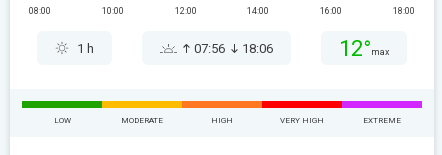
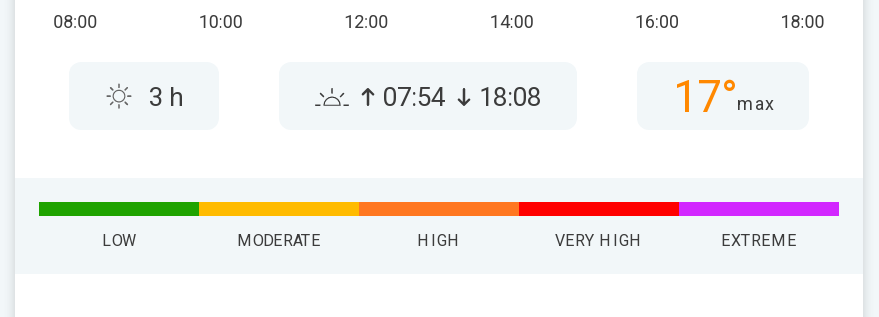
[77,40,94,55] 1 h -> [149,81,183,111] 3 h
[194,40,225,55] 07:56 -> [383,81,445,111] 07:54
[242,40,273,55] 18:06 -> [479,81,541,111] 18:08
[339,35,389,60] 12°max -> [673,71,773,121] 17°max

